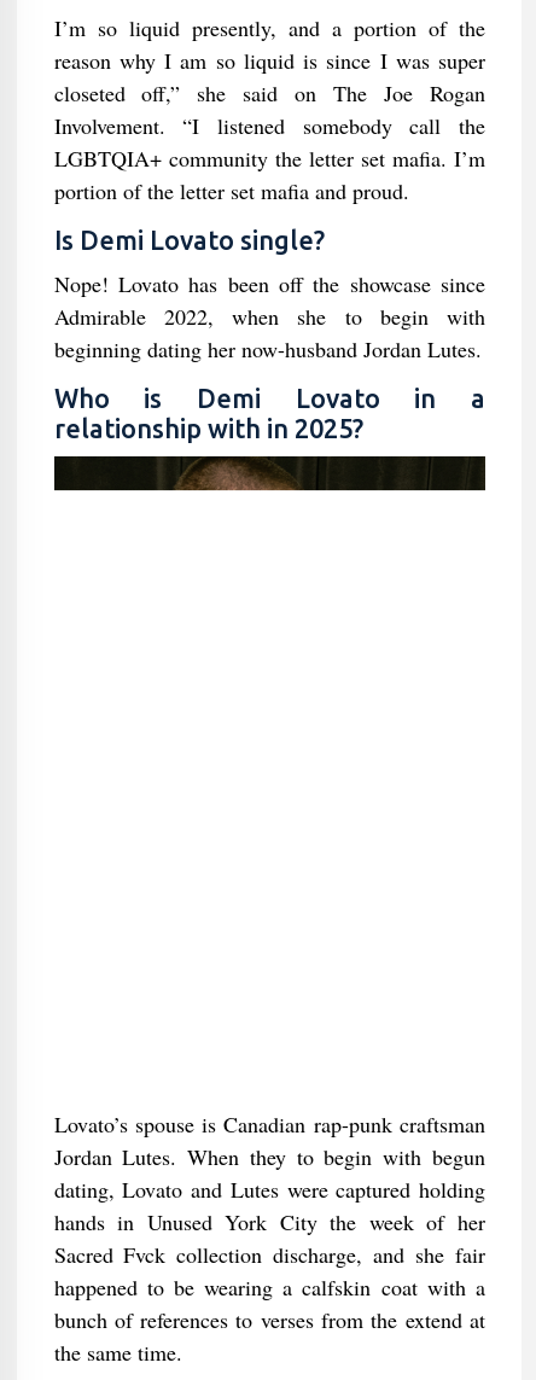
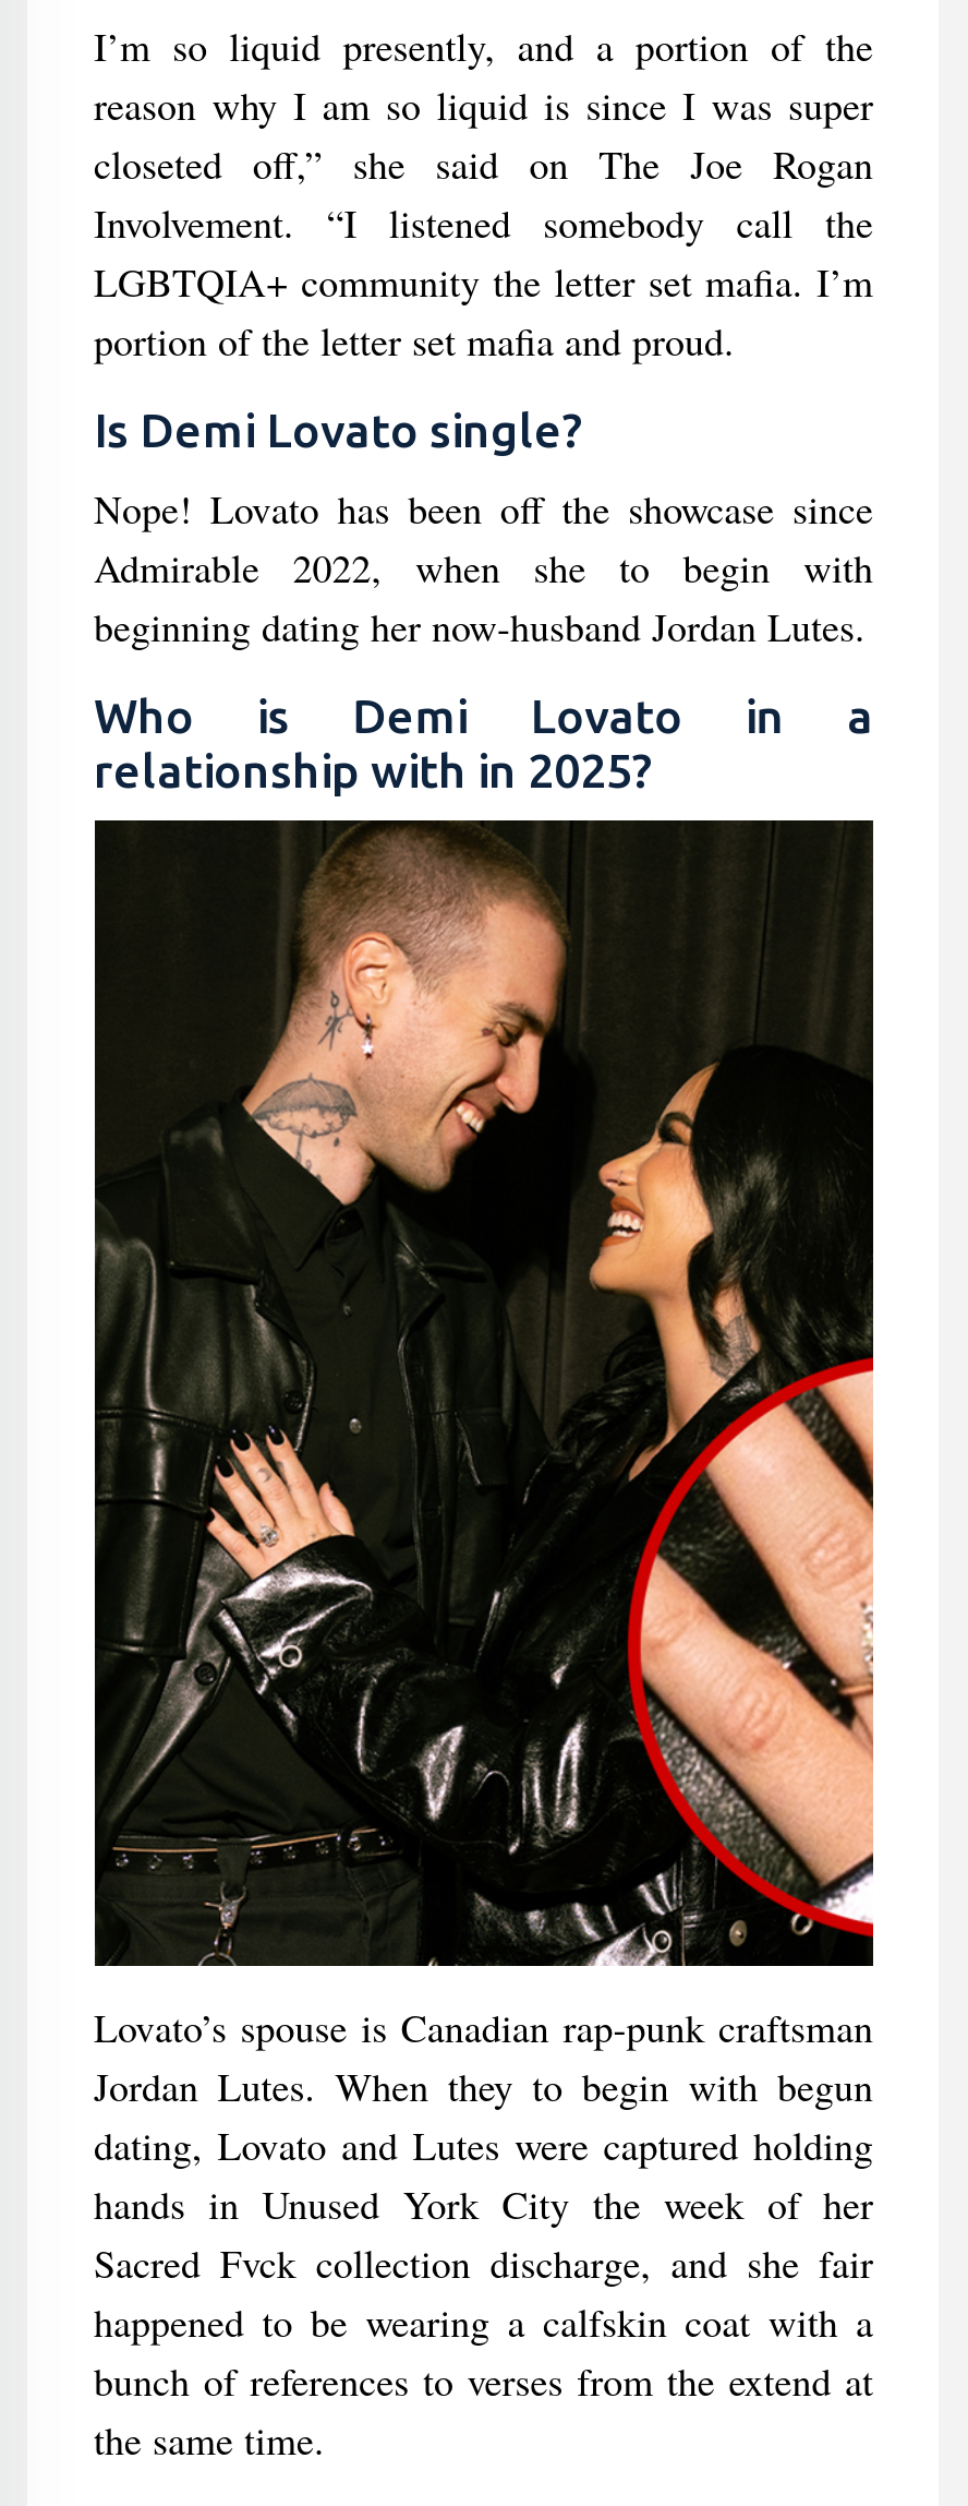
none -> [93,882,875,1968] [image]

